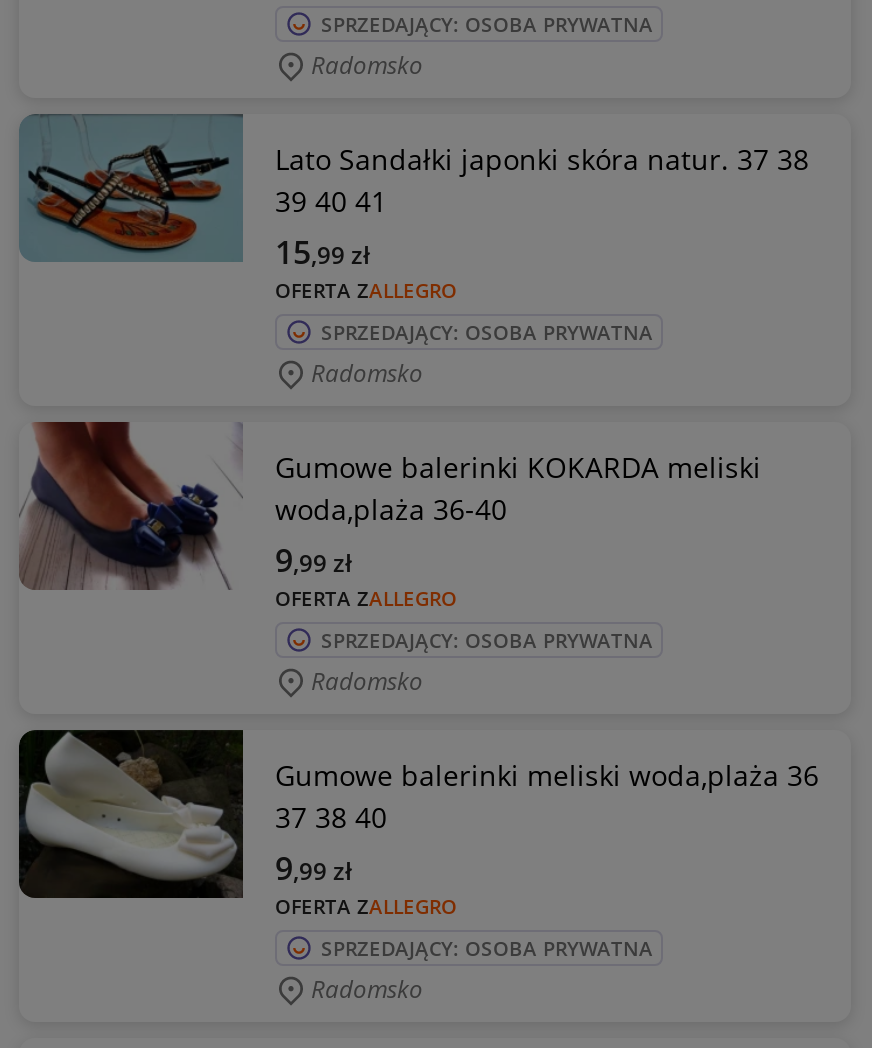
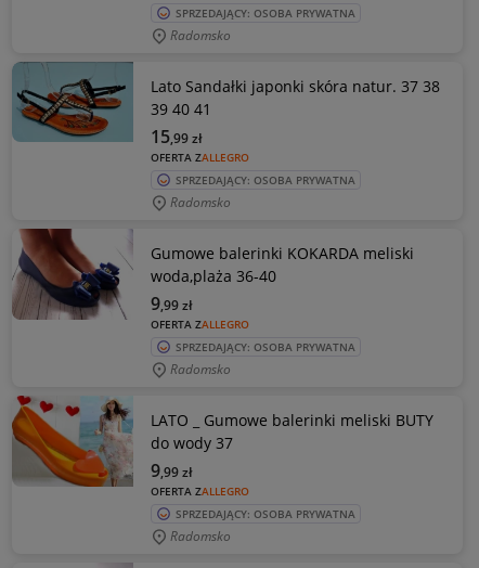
[17,728,819,900] [image] | Gumowe balerinki meliski woda,plaża 36 | 37 38 40 -> [11,395,433,488] [image] | LATO _ Gumowe balerinki meliski BUTY | do wody 37

